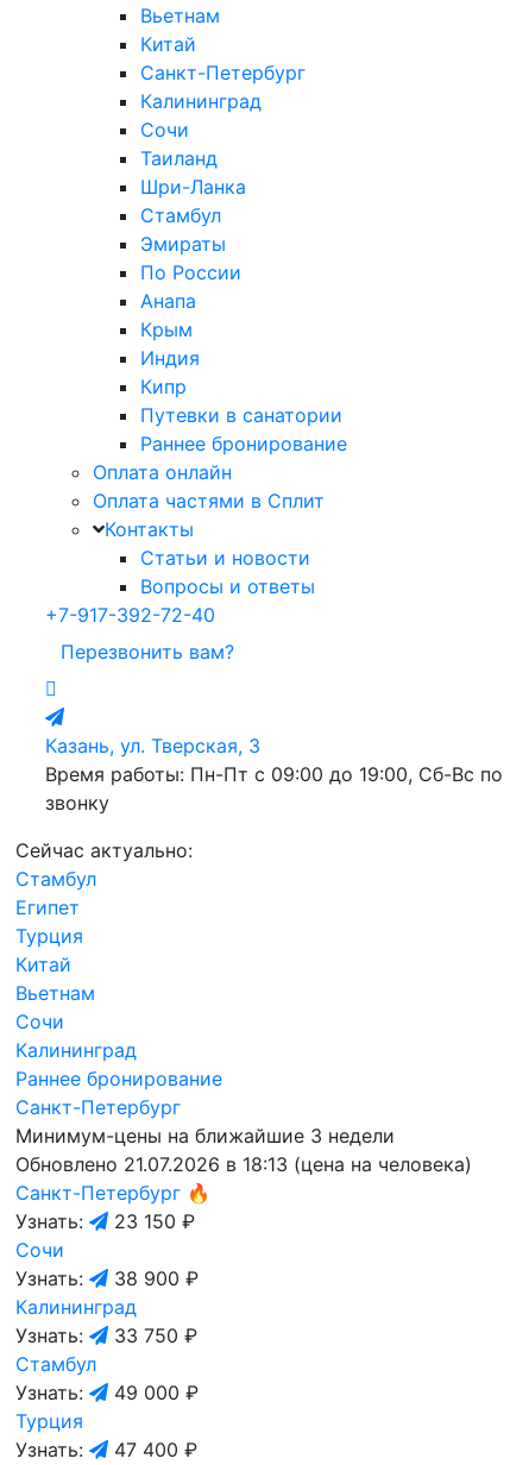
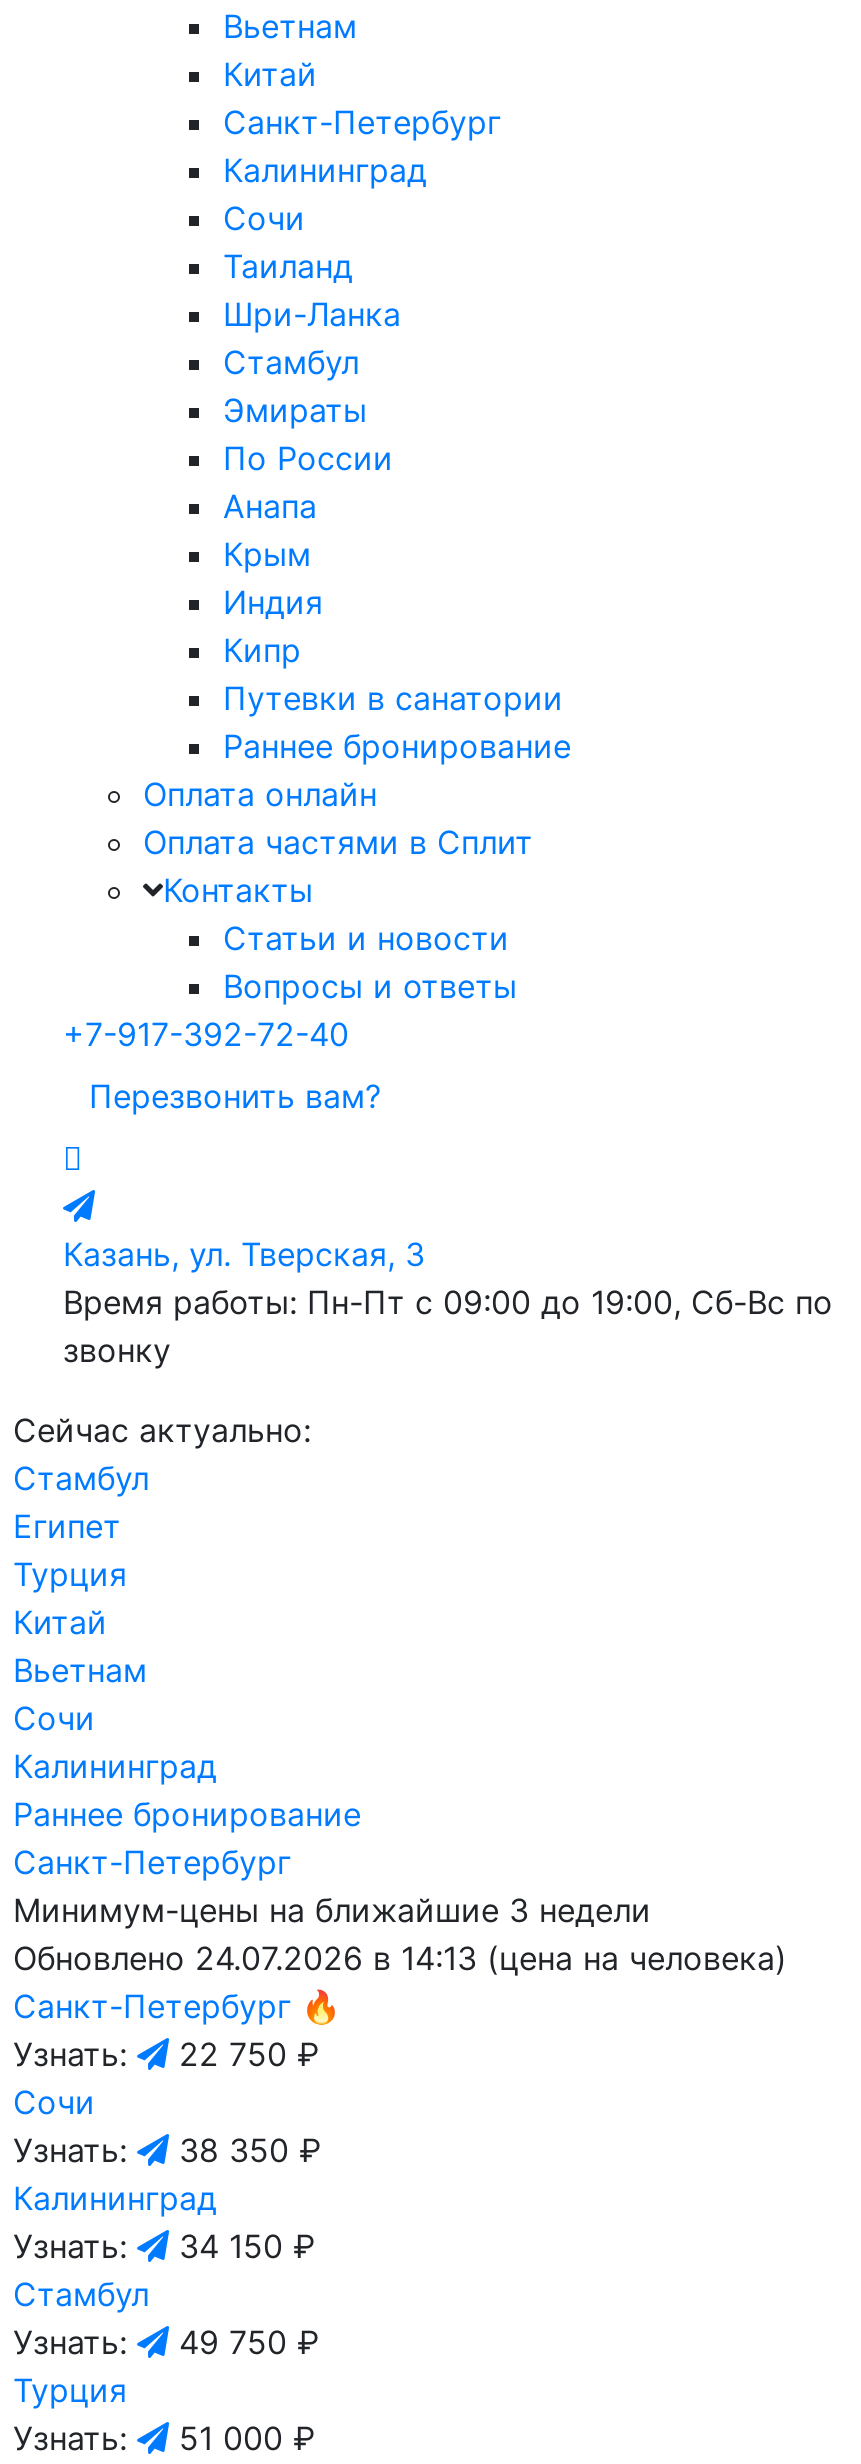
[15,1152,472,1176] Обновлено 21.07.2026 в 18:13 (цена на человека) -> [13,1938,787,1978] Обновлено 24.07.2026 в 14:13 (цена на человека)
[15,1209,195,1233] Узнать: 23 150 ₽ -> [13,2034,319,2074] Узнать: 22 750 ₽
[15,1266,199,1290] Узнать: 38 900 ₽ -> [13,2130,321,2170] Узнать: 38 350 ₽
[15,1323,197,1347] Узнать: 33 750 ₽ -> [13,2226,315,2266] Узнать: 34 150 ₽
[15,1381,199,1404] Узнать: 49 000 ₽ -> [13,2322,319,2362] Узнать: 49 750 ₽
[15,1438,197,1461] Узнать: 47 400 ₽ -> [13,2418,315,2458] Узнать: 51 000 ₽

